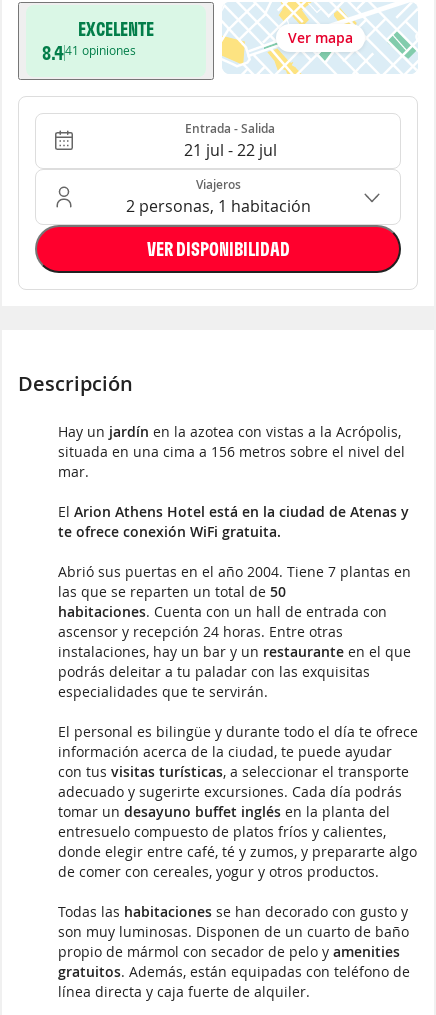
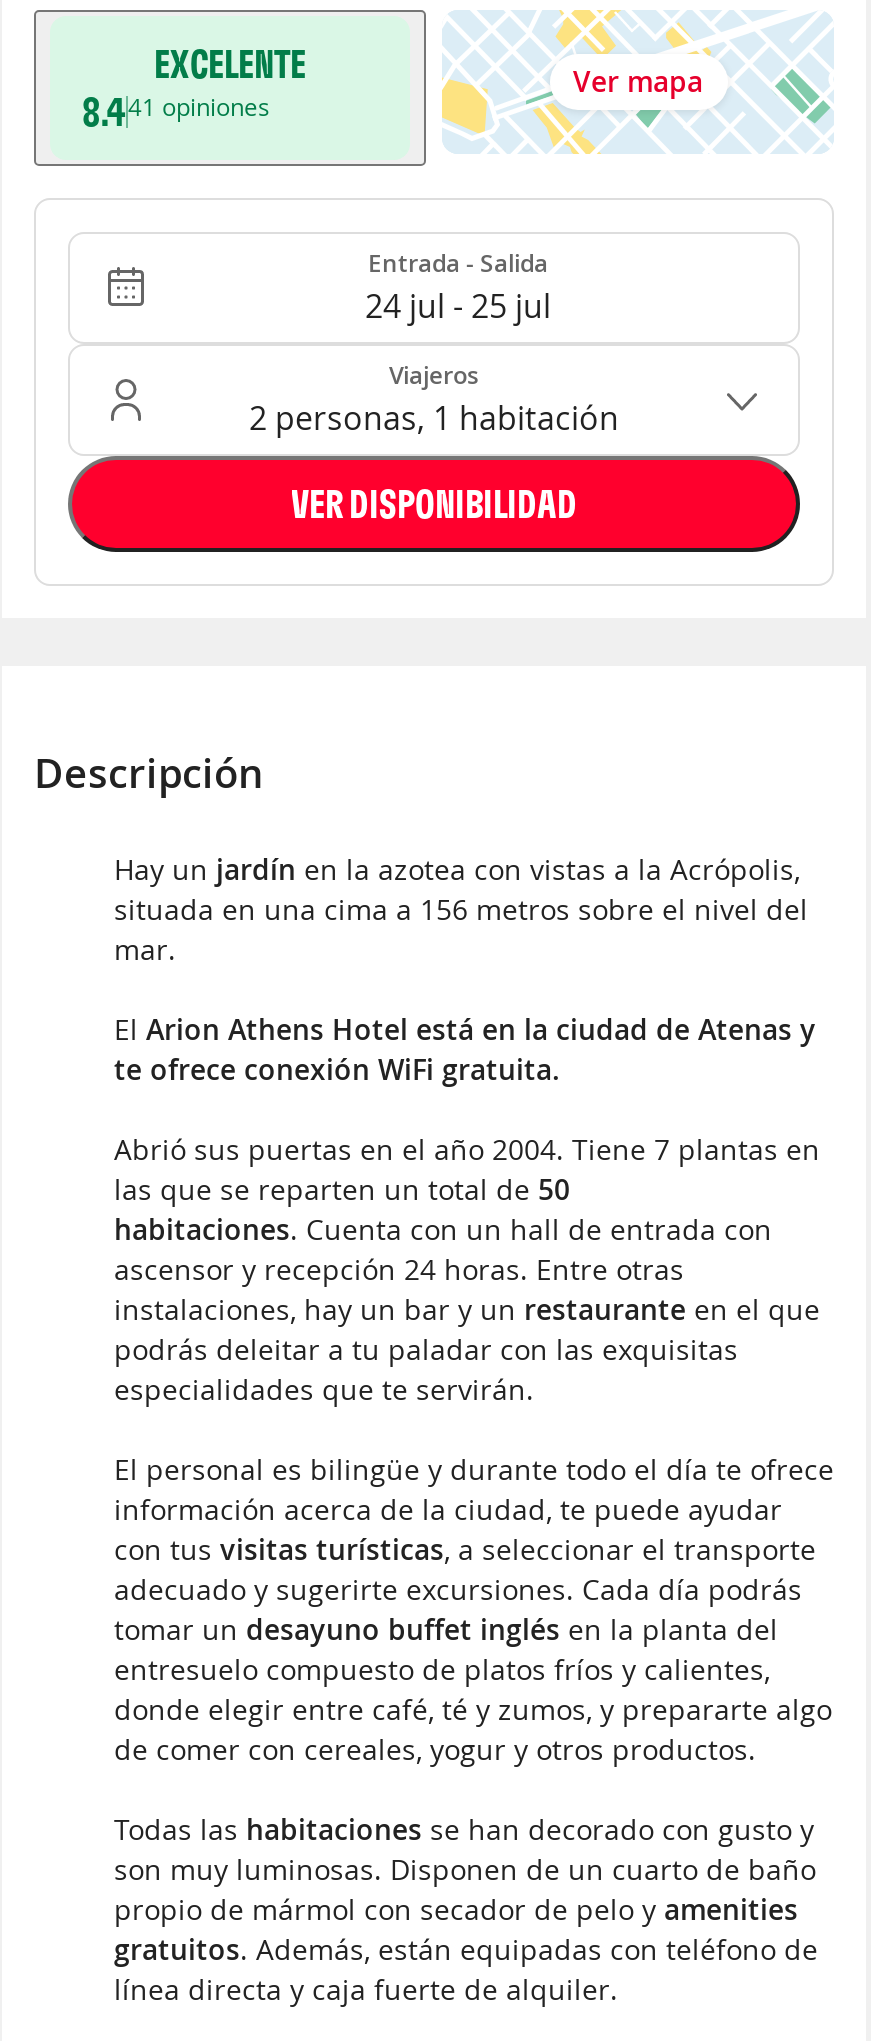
[183,138,276,160] 21 jul - 22 jul -> [365,283,551,327] 24 jul - 25 jul

